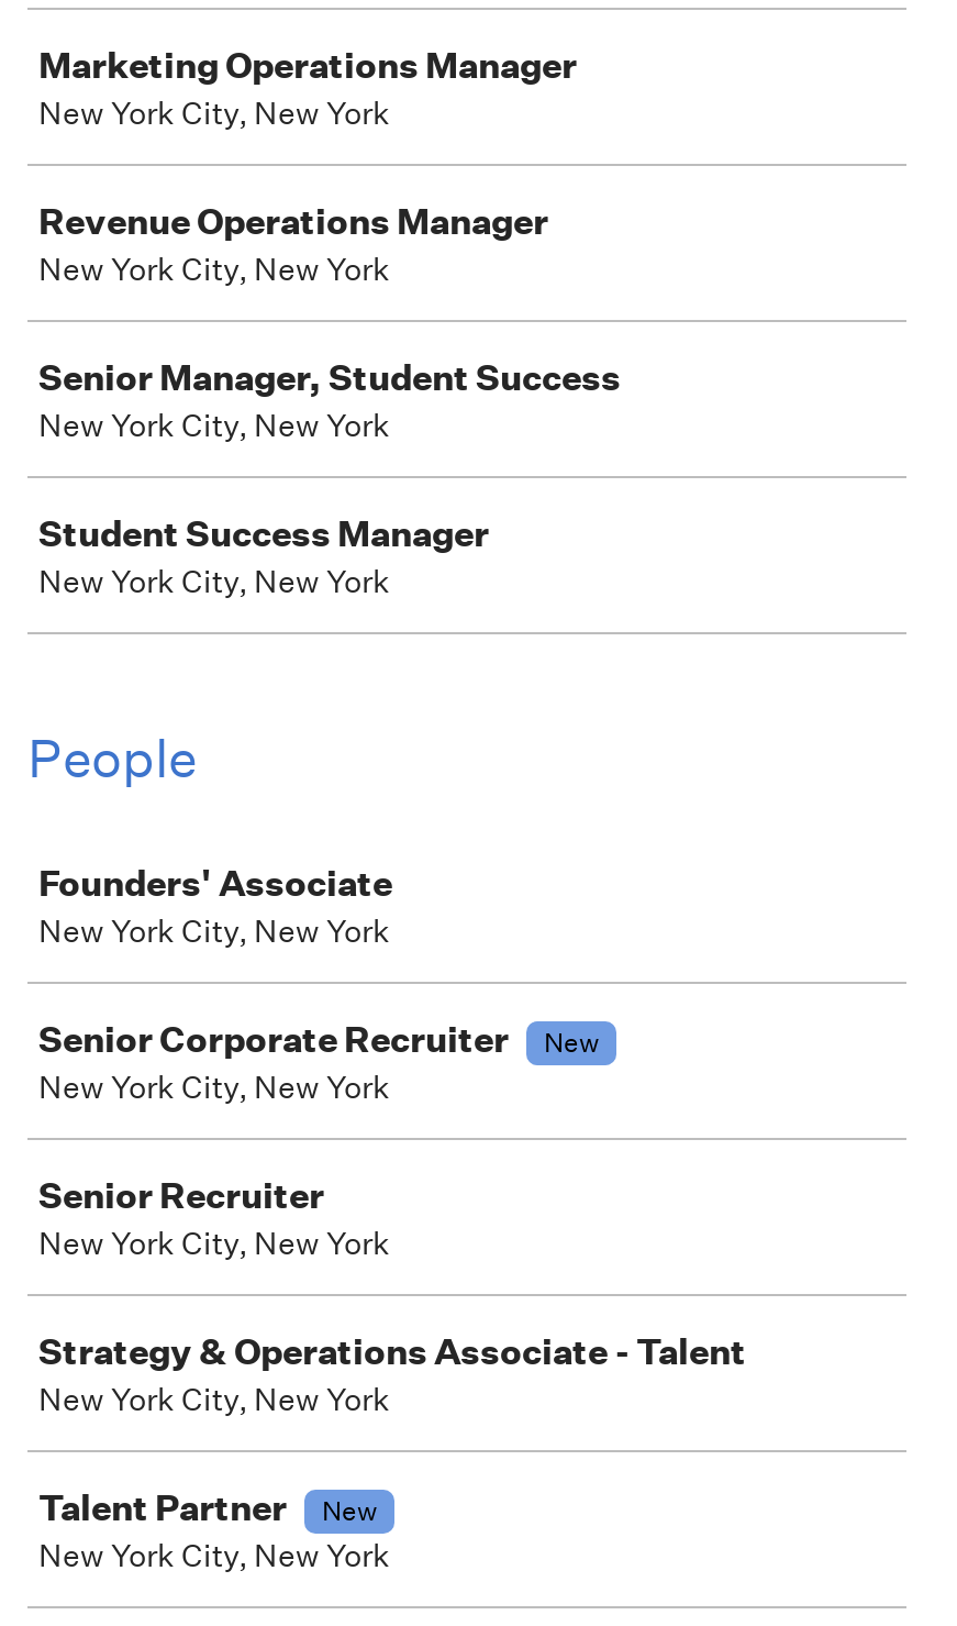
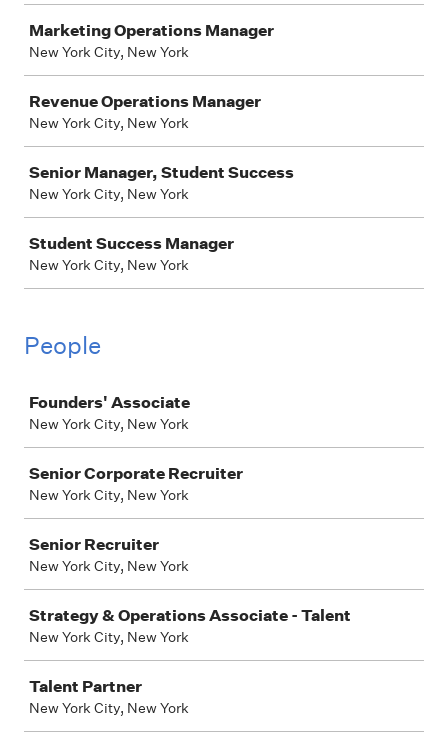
[544,1024,599,1061] New -> none
[322,1492,377,1529] New -> none

